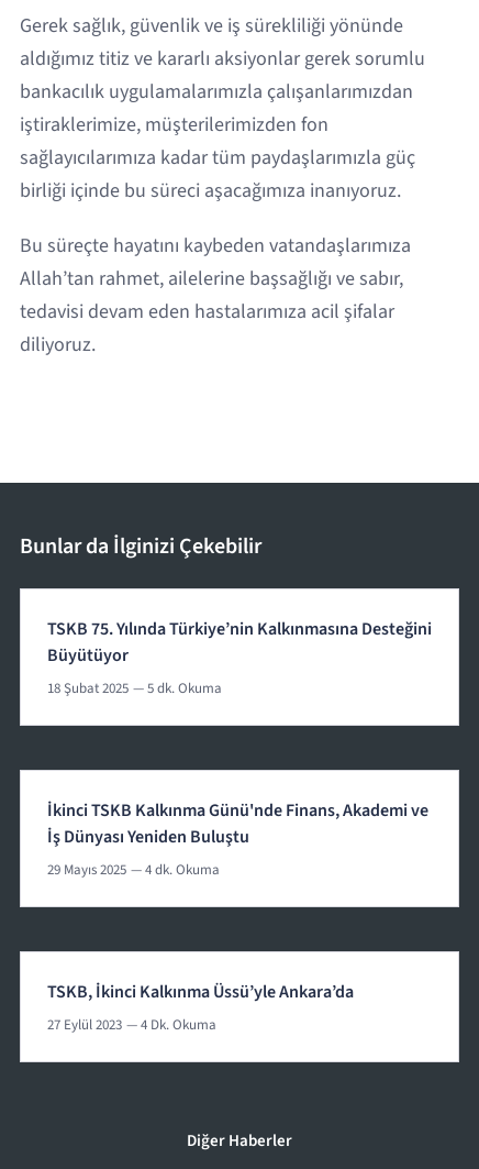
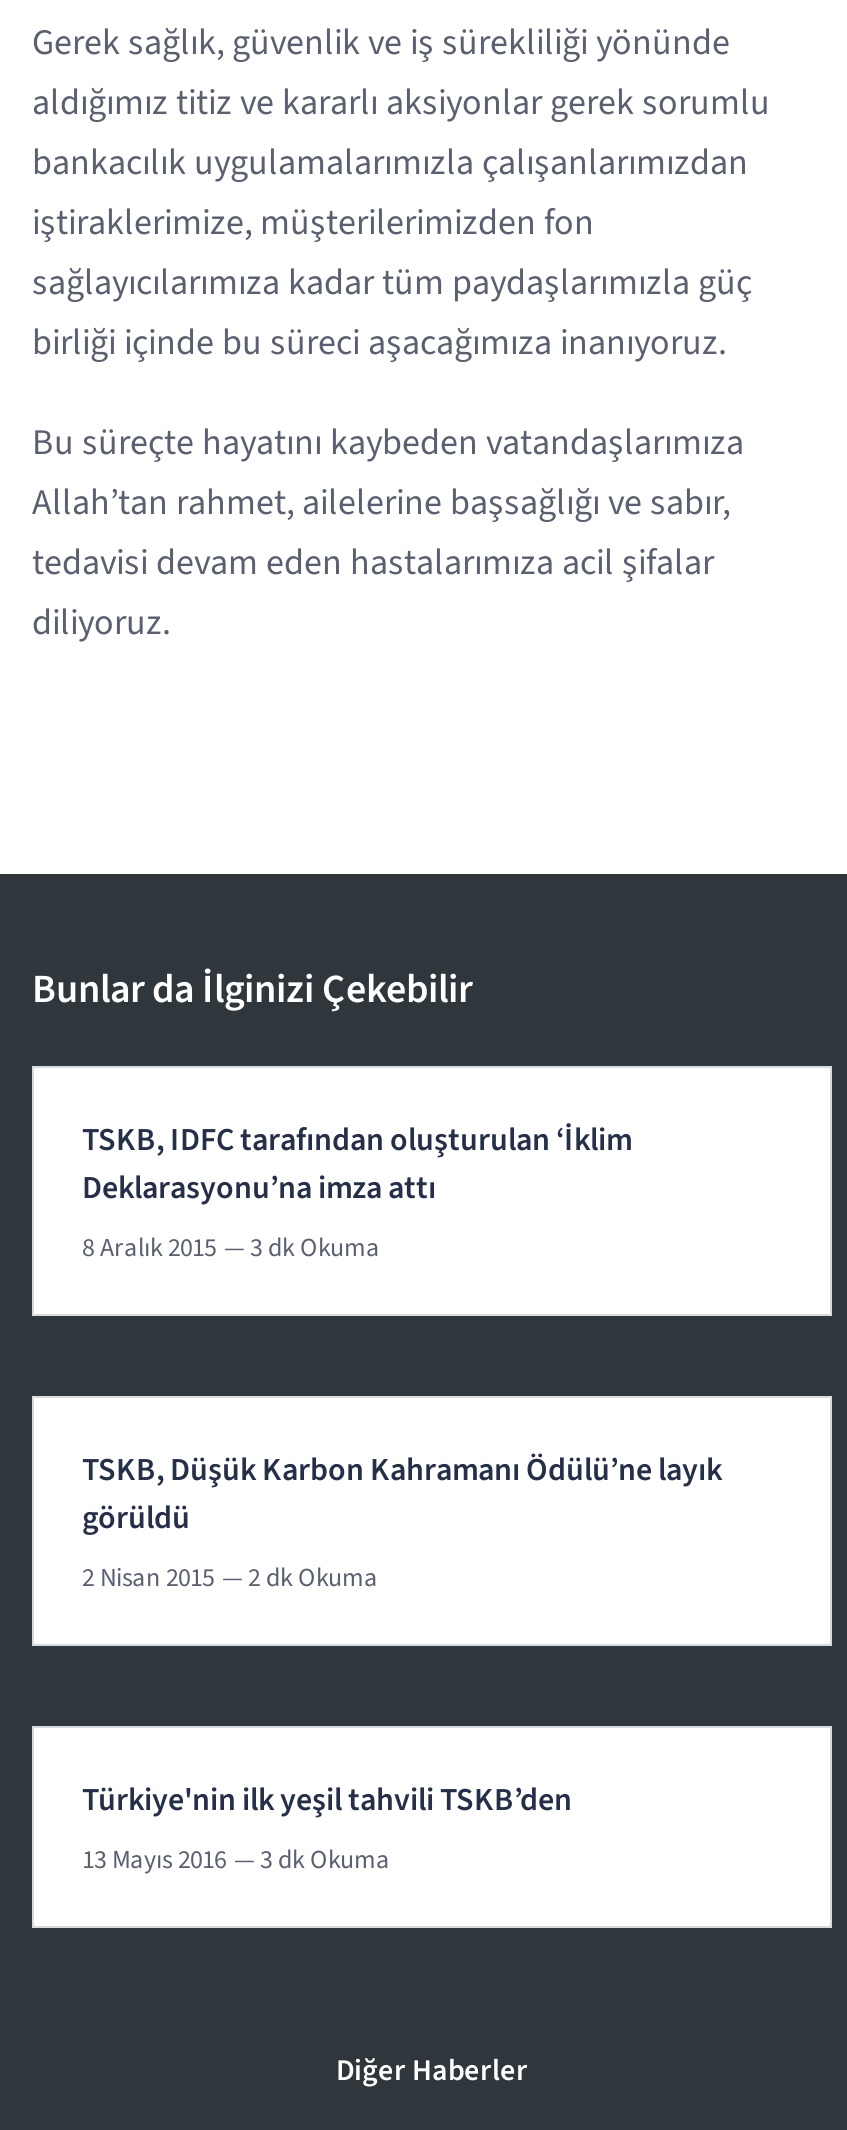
[47,617,432,668] TSKB 75. Yılında Türkiye’nin Kalkınmasına Desteğini | Büyütüyor -> [82,1118,632,1210] TSKB, IDFC tarafından oluşturulan ‘İklim | Deklarasyonu’na imza attı
[47,679,222,698] 18 Şubat 2025 — 5 dk. Okuma -> [82,1230,380,1266] 8 Aralık 2015 — 3 dk Okuma
[47,798,428,849] İkinci TSKB Kalkınma Günü'nde Finans, Akademi ve | İş Dünyası Yeniden Buluştu -> [82,1448,722,1540] TSKB, Düşük Karbon Kahramanı Ödülü’ne layık | görüldü
[47,860,220,880] 29 Mayıs 2025 — 4 dk. Okuma -> [82,1560,378,1596] 2 Nisan 2015 — 2 dk Okuma
[47,980,354,1004] TSKB, İkinci Kalkınma Üssü’yle Ankara’da -> [82,1778,572,1822] Türkiye'nin ilk yeşil tahvili TSKB’den
[47,1015,216,1035] 27 Eylül 2023 — 4 Dk. Okuma -> [82,1842,390,1878] 13 Mayıs 2016 — 3 dk Okuma

